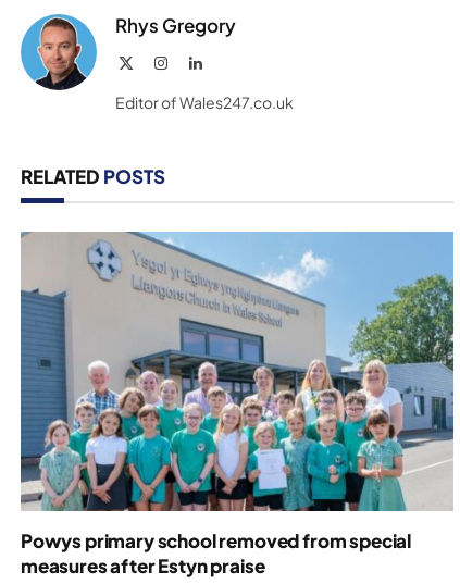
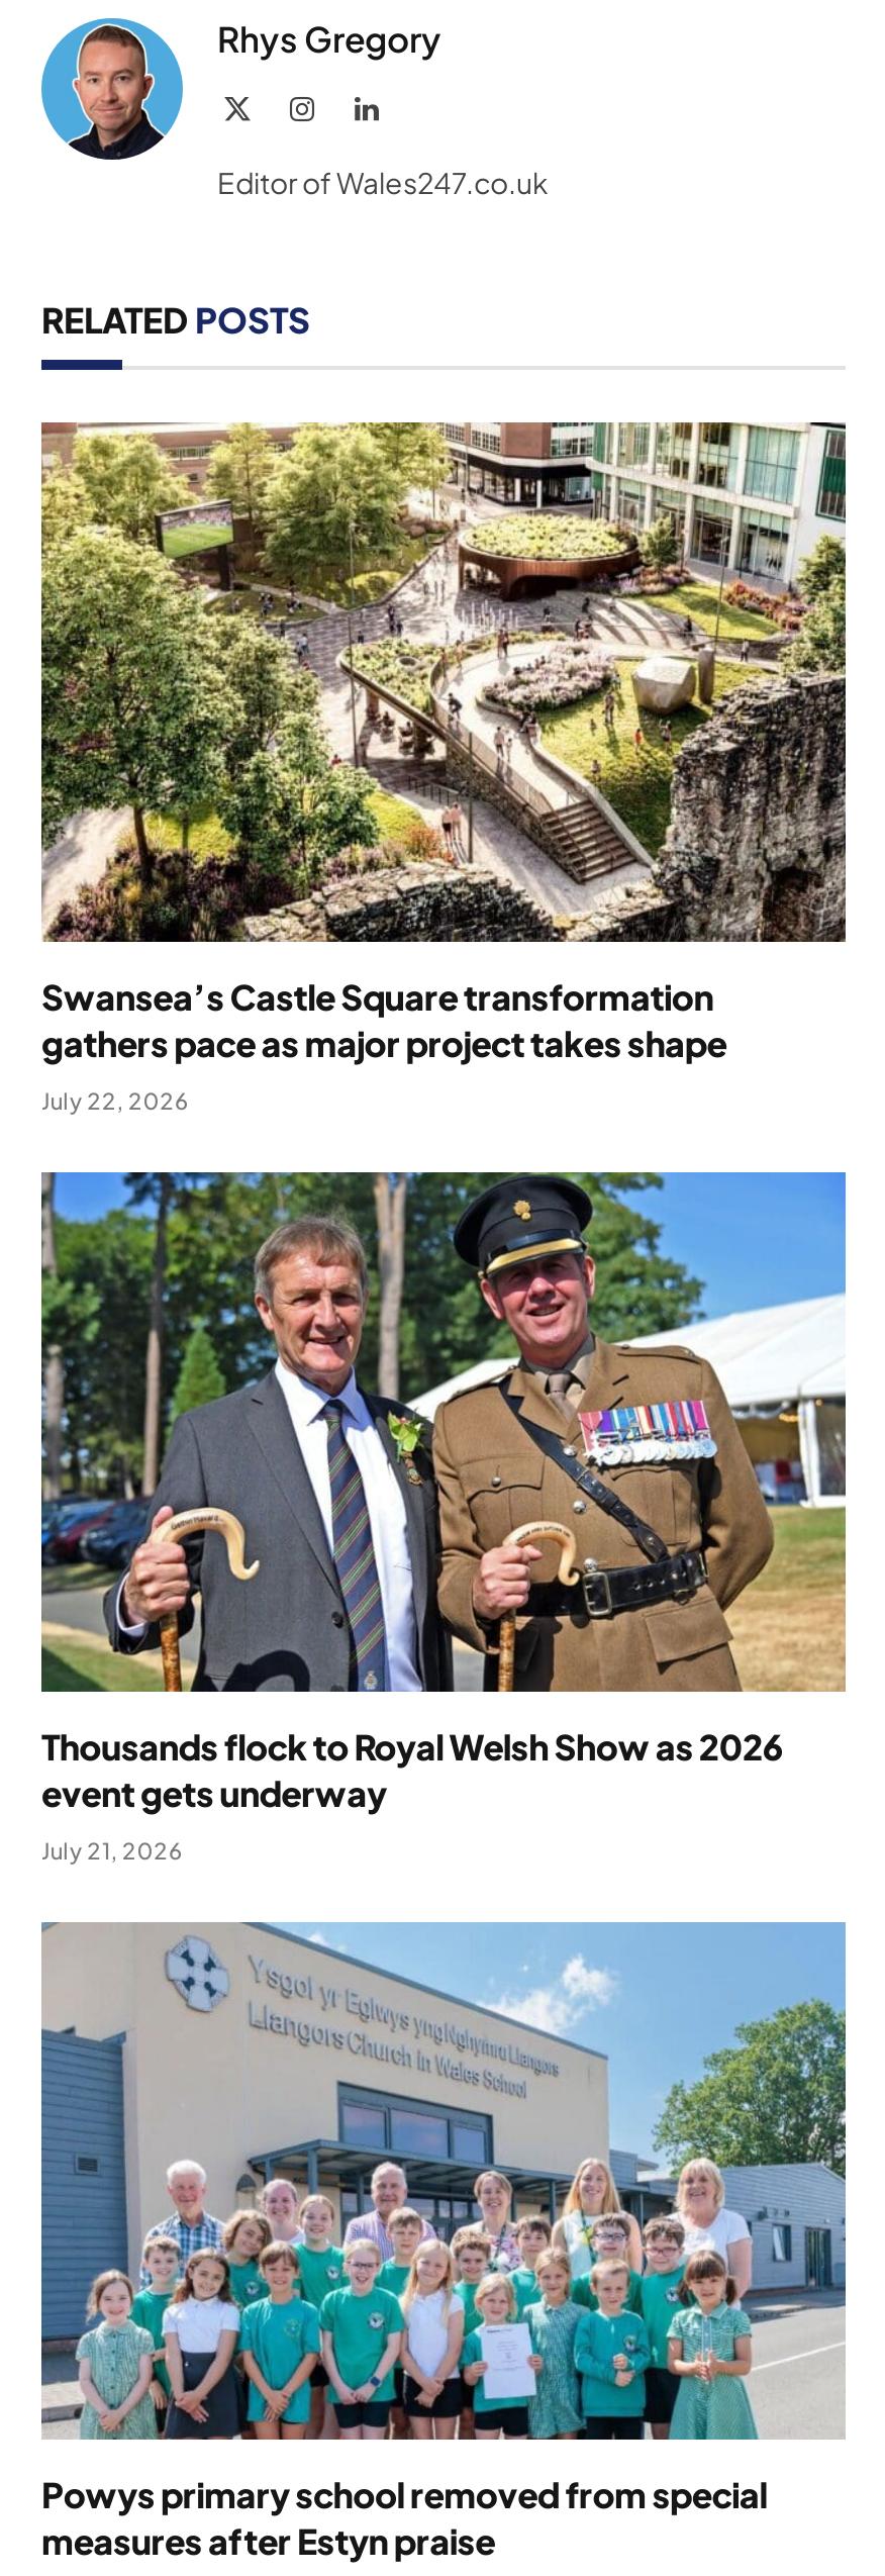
none -> [39,420,848,1113] [image] | Swansea’s Castle Square transformation | gathers pace as major project takes shape | July 22, 2026
none -> [39,1170,848,1863] [image] | Thousands flock to Royal Welsh Show as 2026 | event gets underway | July 21, 2026

